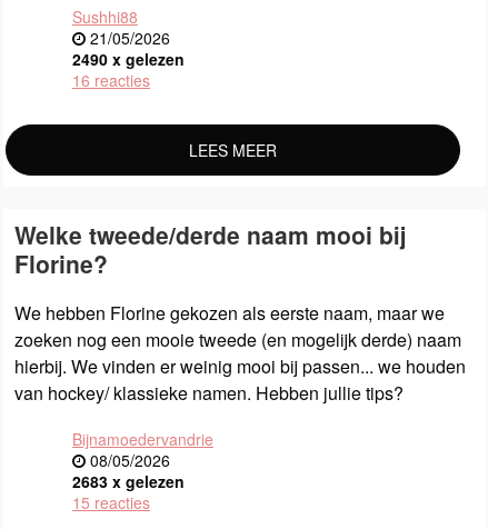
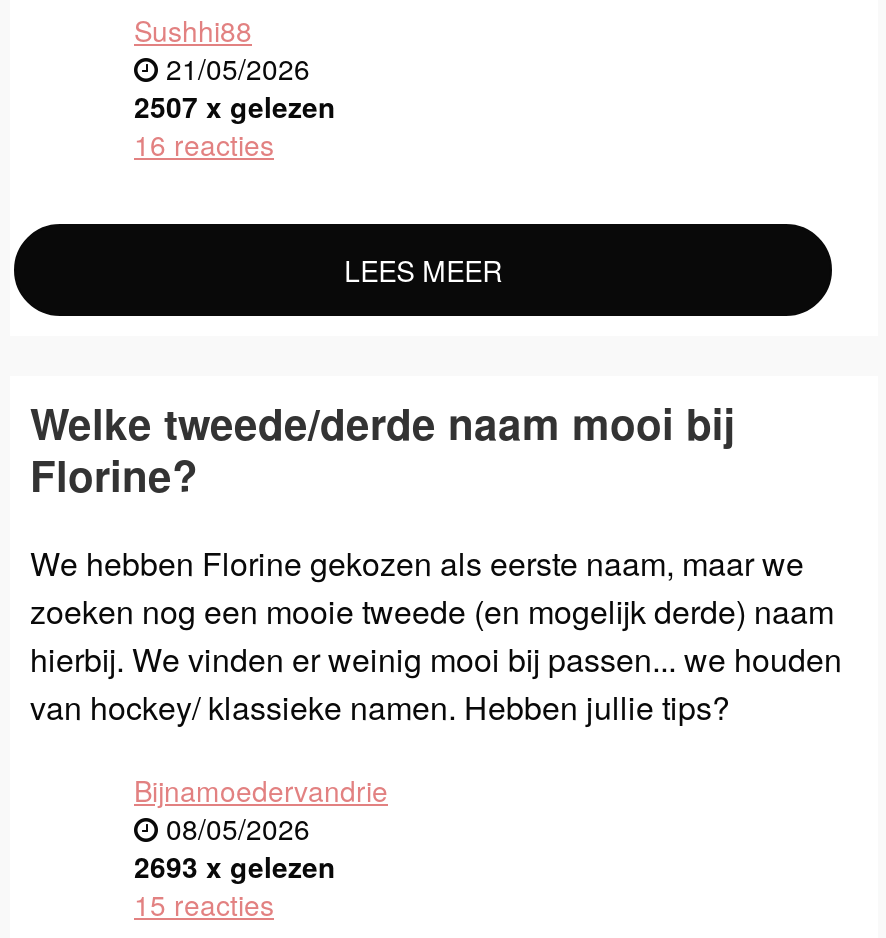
[72,48,185,70] 2490 x gelezen -> [134,86,336,126] 2507 x gelezen
[72,470,185,492] 2683 x gelezen -> [134,846,336,886] 2693 x gelezen

